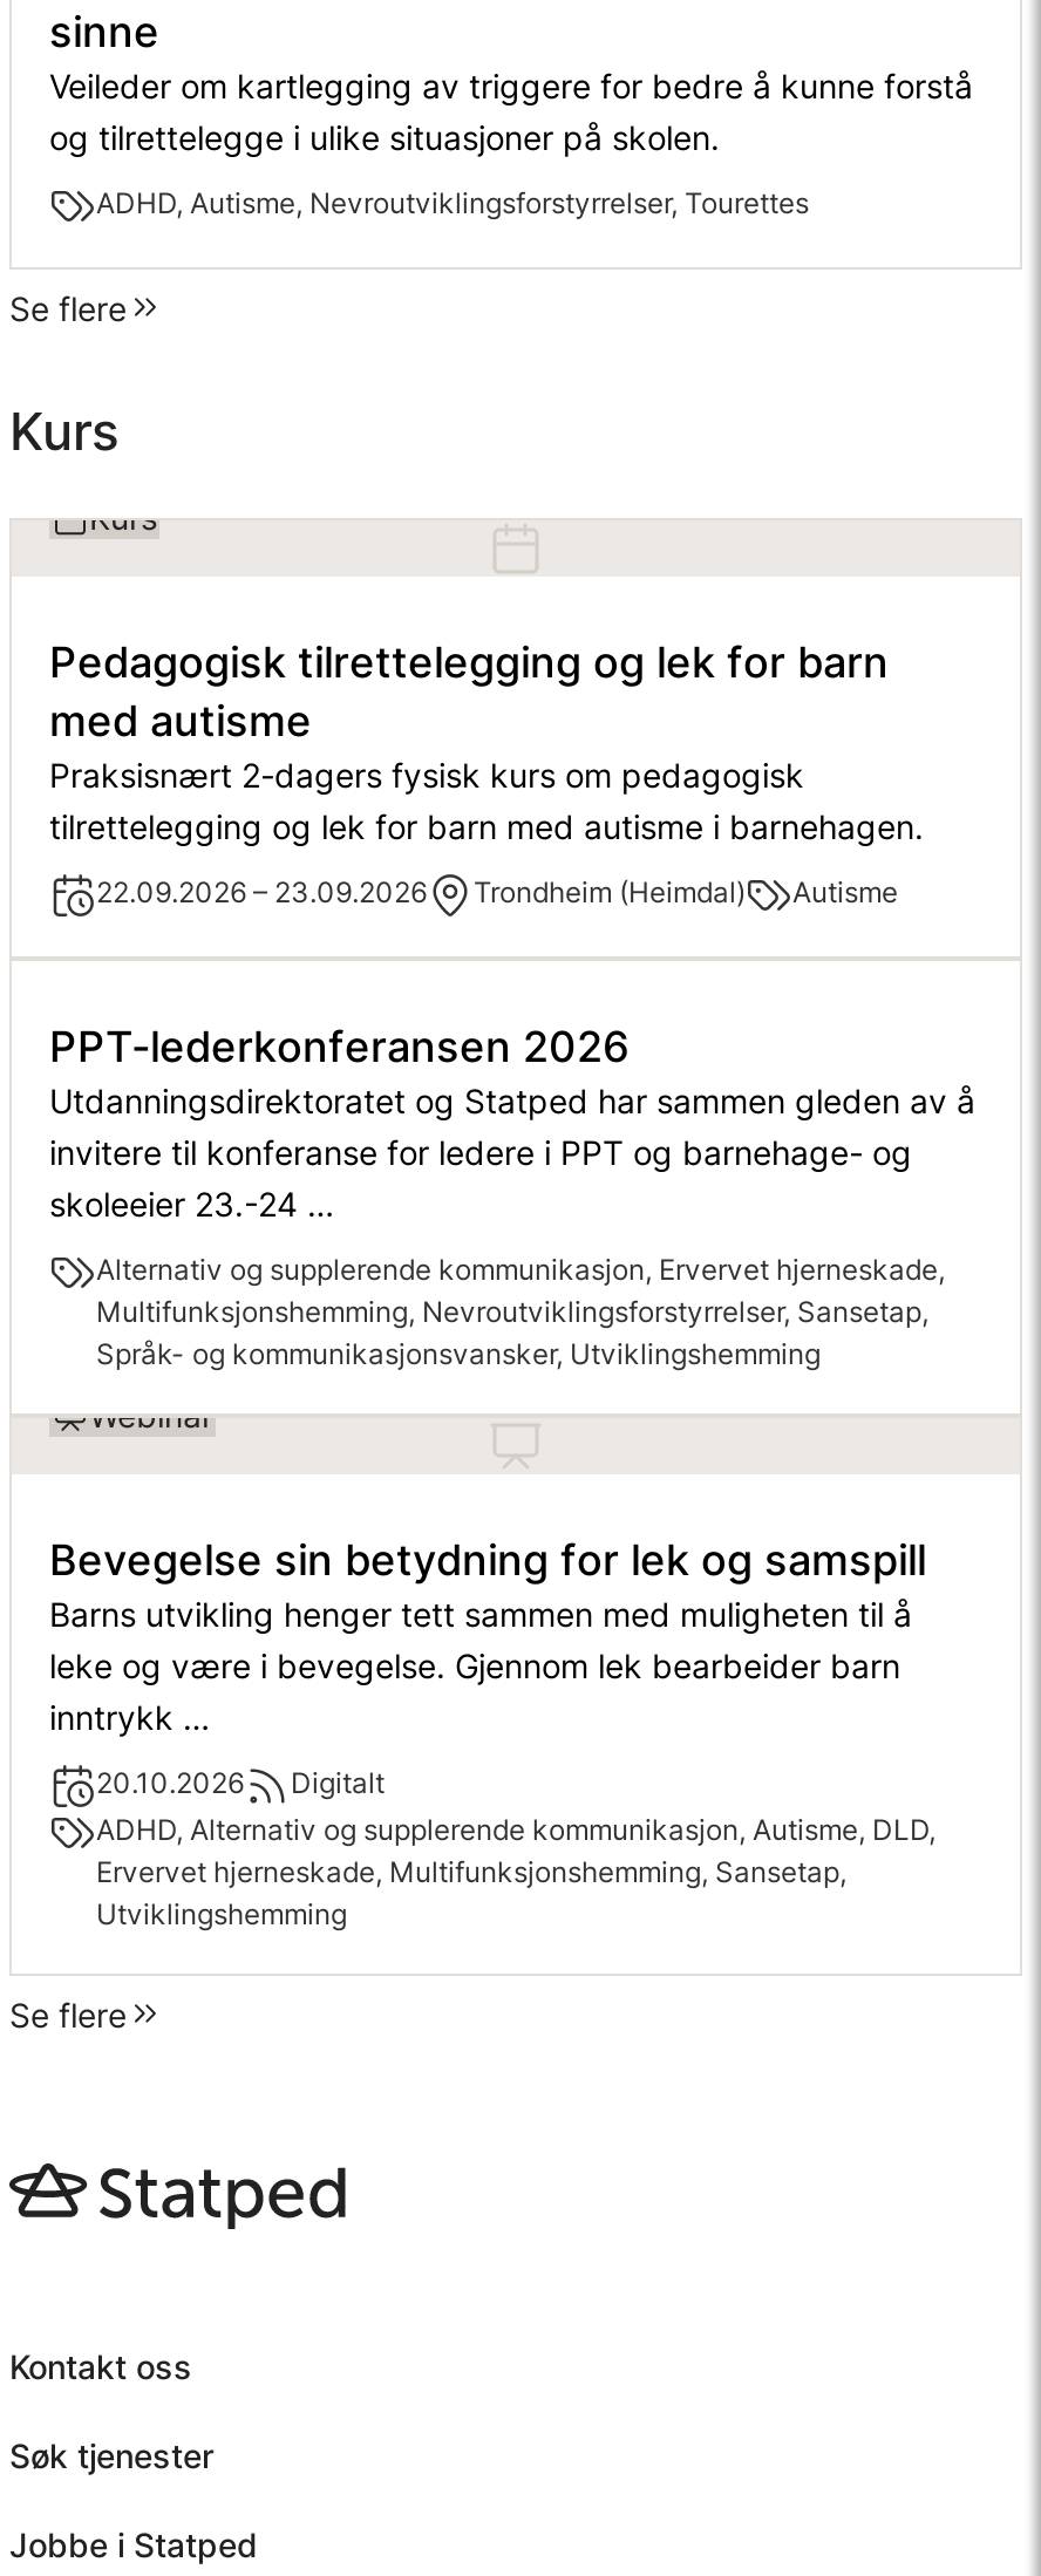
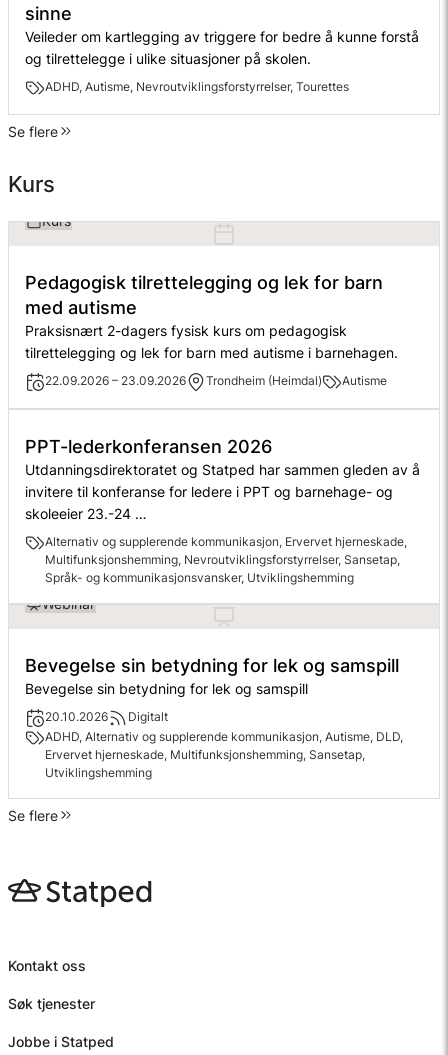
[49,1594,912,1737] Barns utvikling henger tett sammen med muligheten til å | leke og være i bevegelse. Gjennom lek bearbeider barn | inntrykk … -> [25,680,308,697] Bevegelse sin betydning for lek og samspill

